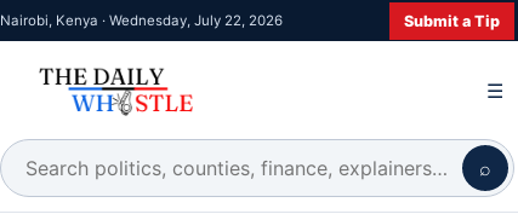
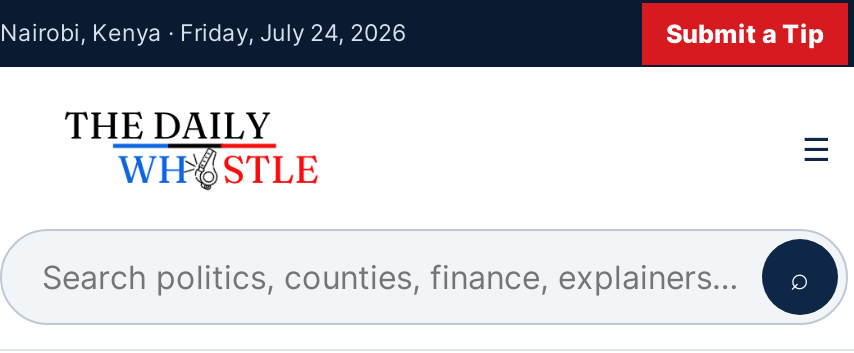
[0,12,283,29] Nairobi, Kenya · Wednesday, July 22, 2026 -> [0,19,406,47] Nairobi, Kenya · Friday, July 24, 2026

